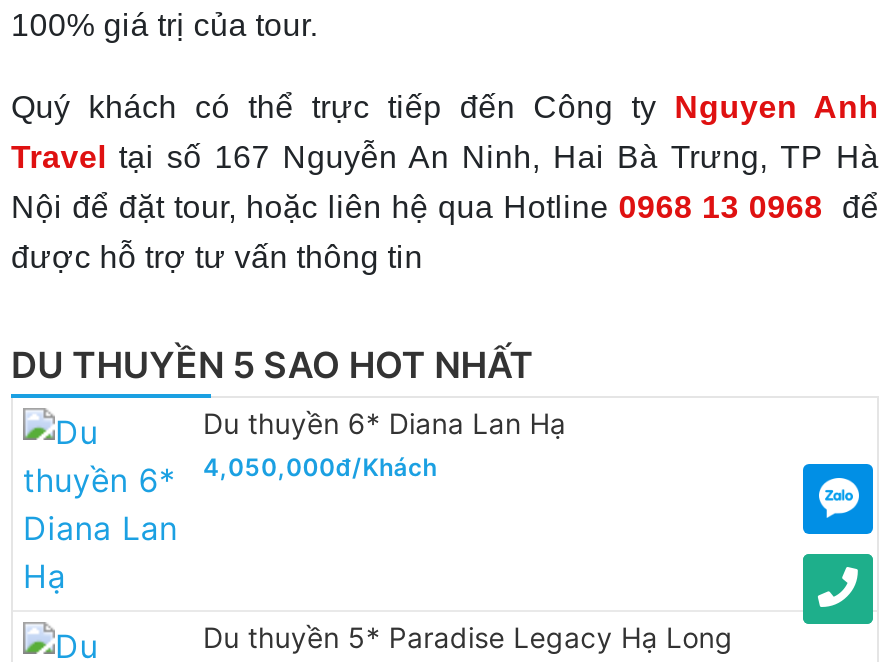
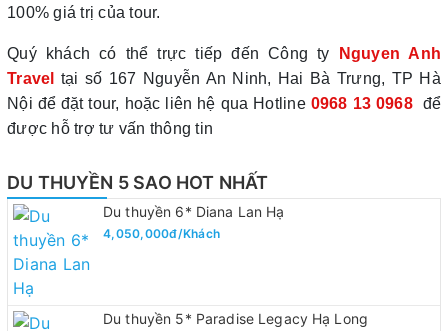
[801,462,875,536] [image] -> none
[801,552,875,626] [image] -> none

